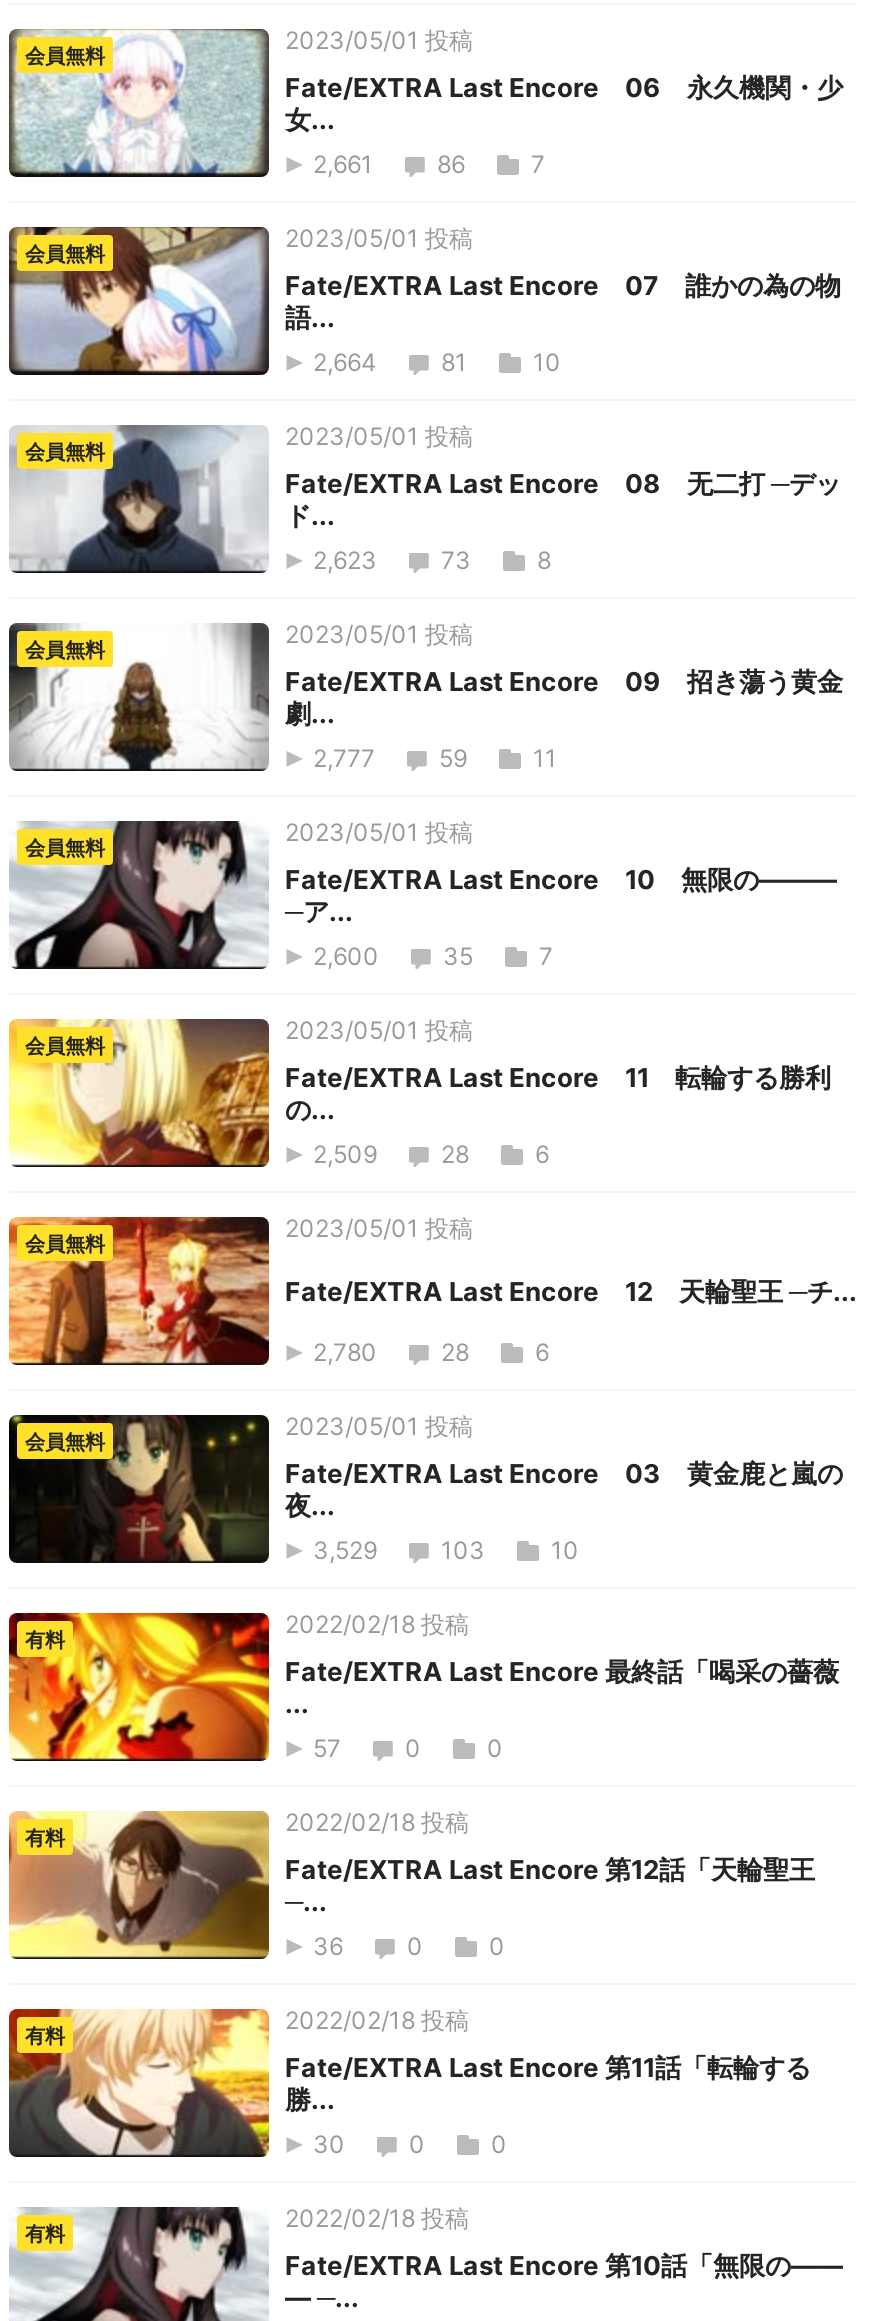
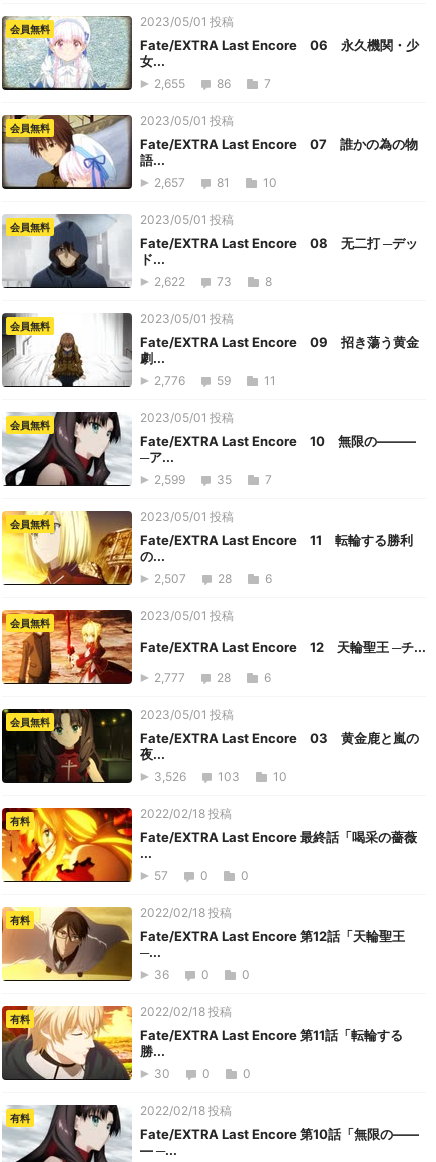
[313,149,373,179] 2,661 -> [154,76,185,91] 2,655
[313,347,377,377] 2,664 -> [154,175,185,190] 2,657
[313,545,377,575] 2,623 -> [154,274,185,289] 2,622
[313,743,375,773] 2,777 -> [154,373,185,388] 2,776
[313,941,379,971] 2,600 -> [154,472,185,487] 2,599
[313,1139,377,1169] 2,509 -> [154,571,186,586] 2,507
[313,1337,377,1367] 2,780 -> [154,670,185,685] 2,777
[313,1535,377,1565] 3,529 -> [154,769,186,784] 3,526

